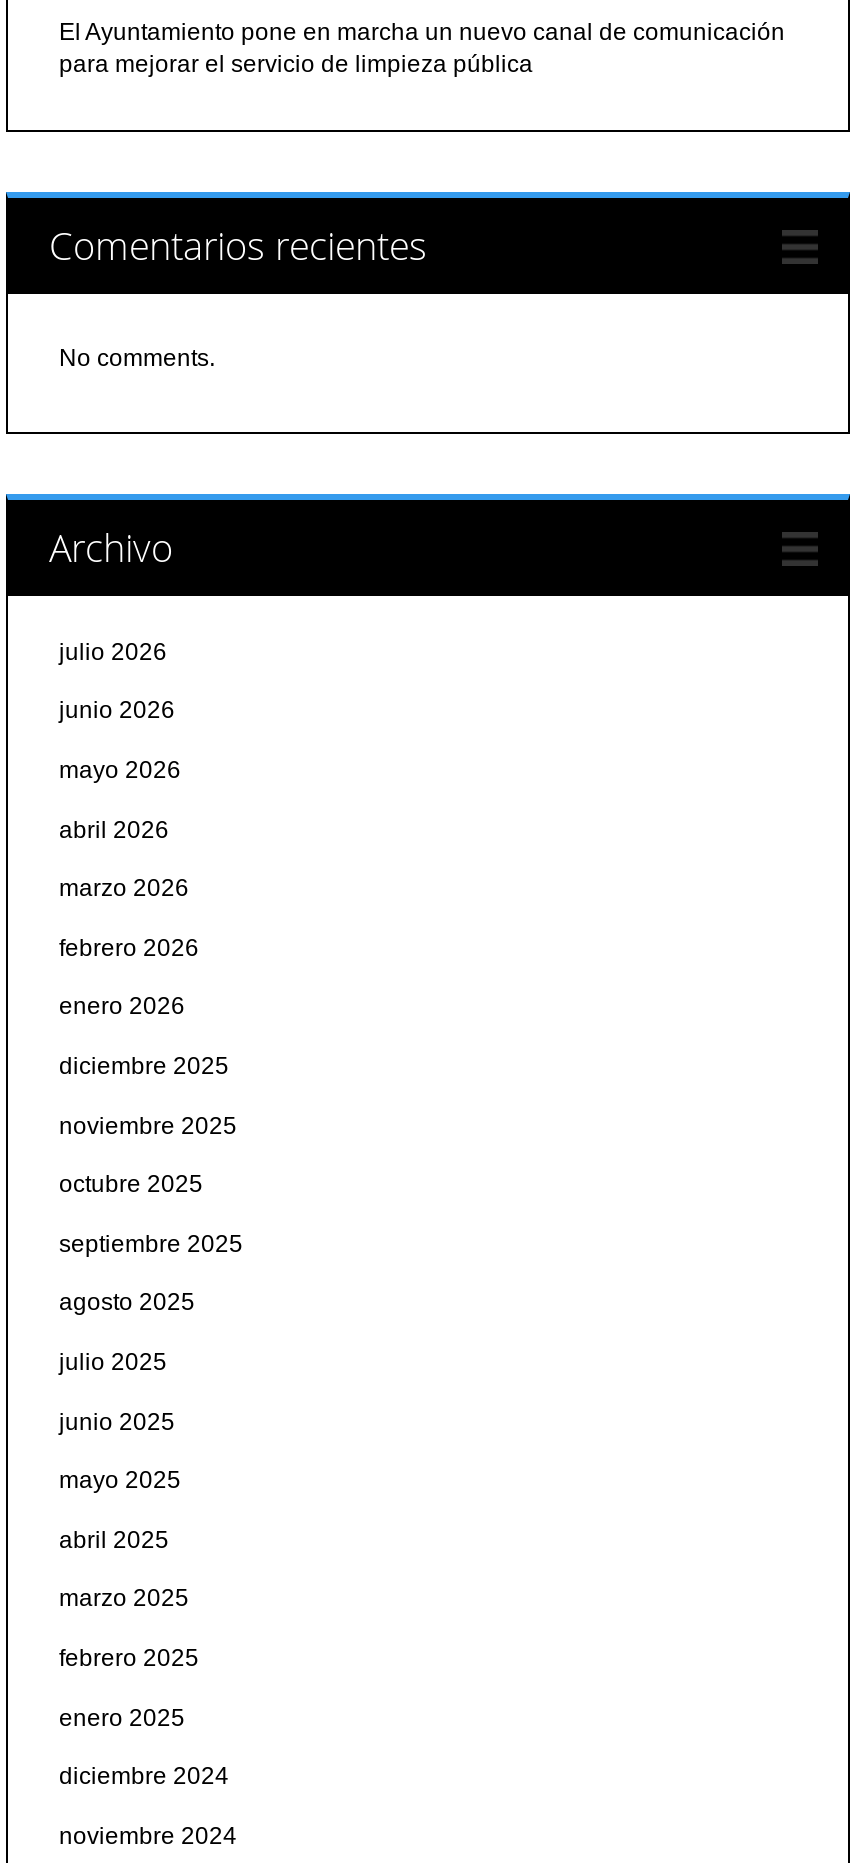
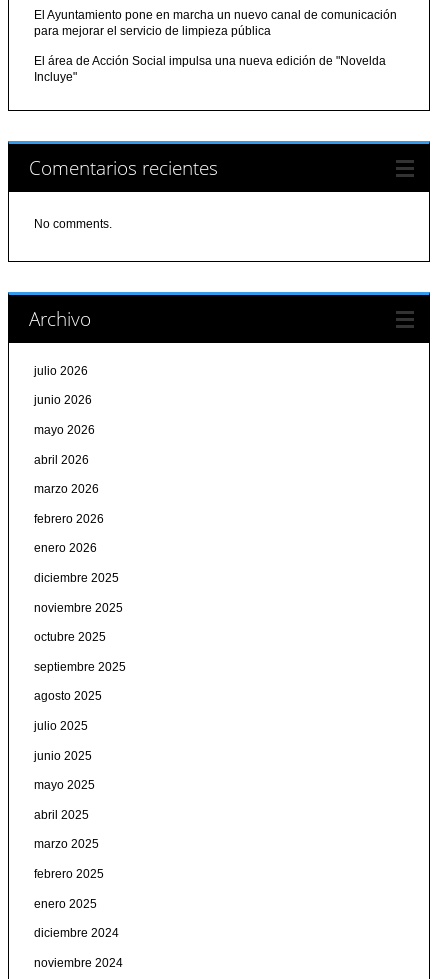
none -> [34,54,386,84] El área de Acción Social impulsa una nueva edición de "Novelda | Incluye"

